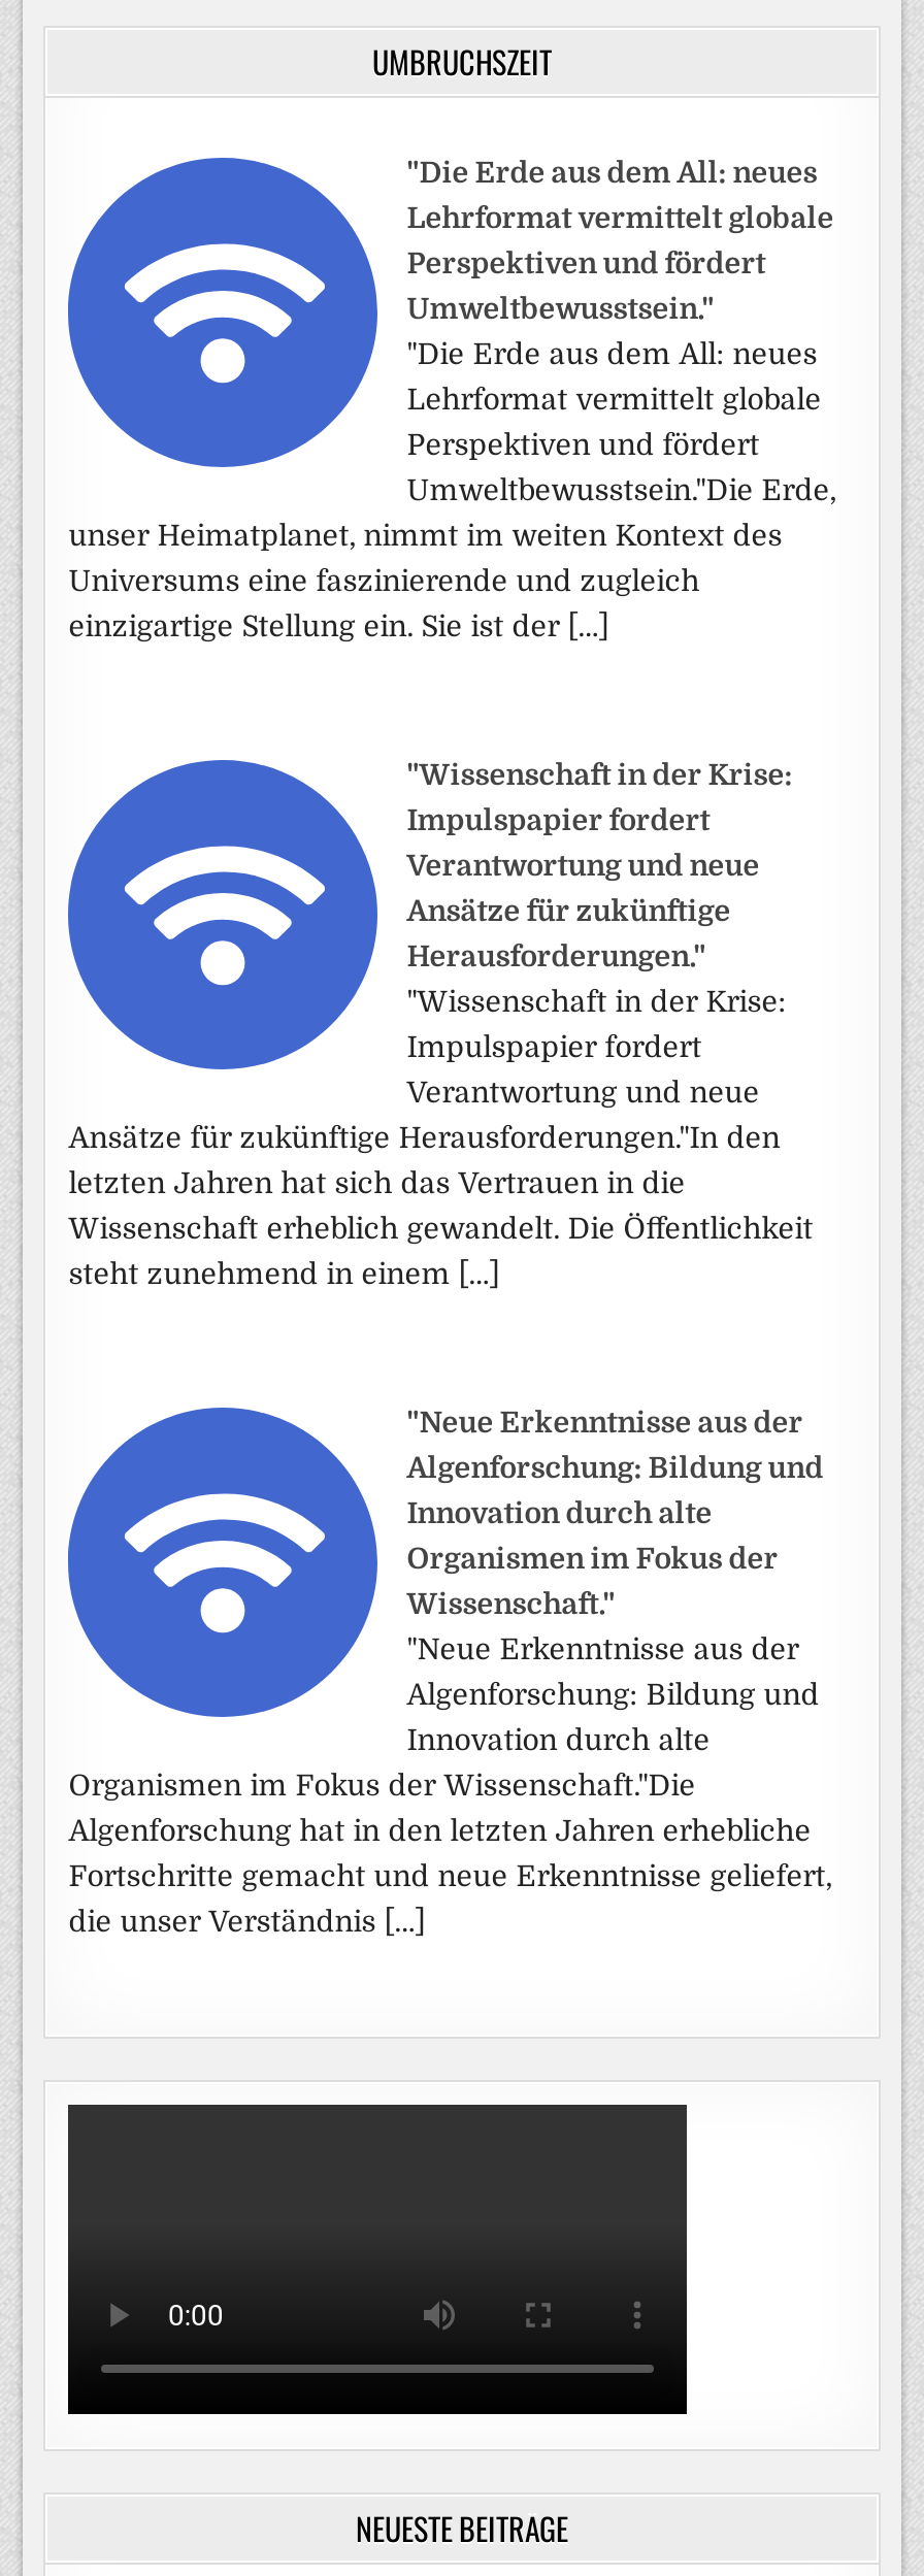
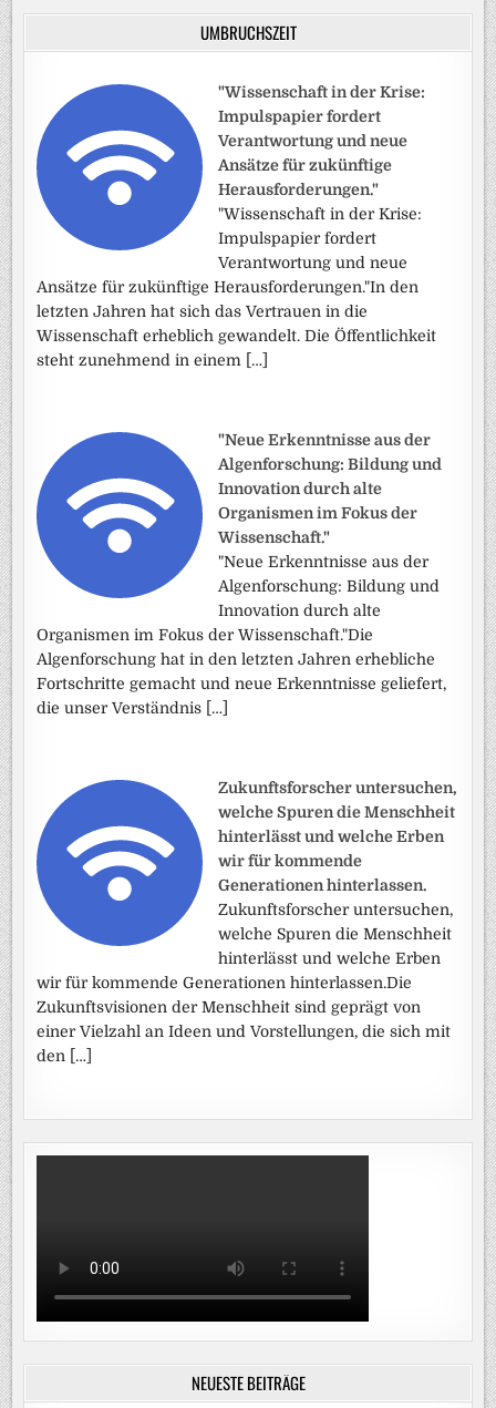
[68,155,836,642] "Die Erde aus dem All: neues | Lehrformat vermittelt globale | Perspektiven und fördert | Umweltbewusstsein." | "Die Erde aus dem All: neues | Lehrformat vermittelt globale | Perspektiven und fördert | Umweltbewusstsein."Die Erde, | unser Heimatplanet, nimmt im weiten Kontext des | Universums eine faszinierende und zugleich | einzigartige Stellung ein. Sie ist der […] -> none
moved [68,757,832,1936] -> [37,83,446,717]: "Wissenschaft in der Krise: | Impulspapier fordert | Verantwortung und neue | ... | Fortschritte gemacht und neue Erkenntnisse geliefert, | die unser Verständnis […]
none -> [37,779,457,1064] Zukunftsforscher untersuchen, | welche Spuren die Menschheit | hinterlässt und welche Erben | wir für kommende | Generationen hinterlassen. | Zukunftsforscher untersuchen, | welche Spuren die Menschheit | hinterlässt und welche Erben | wir für kommende Generationen hinterlassen.Die | Zukunftsvisionen der Menschheit sind geprägt von | einer Vielzahl an Ideen und Vorstellungen, die sich mit | den […]

